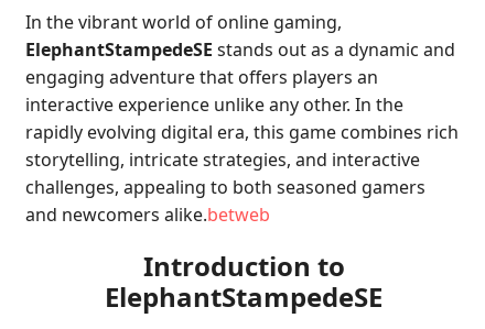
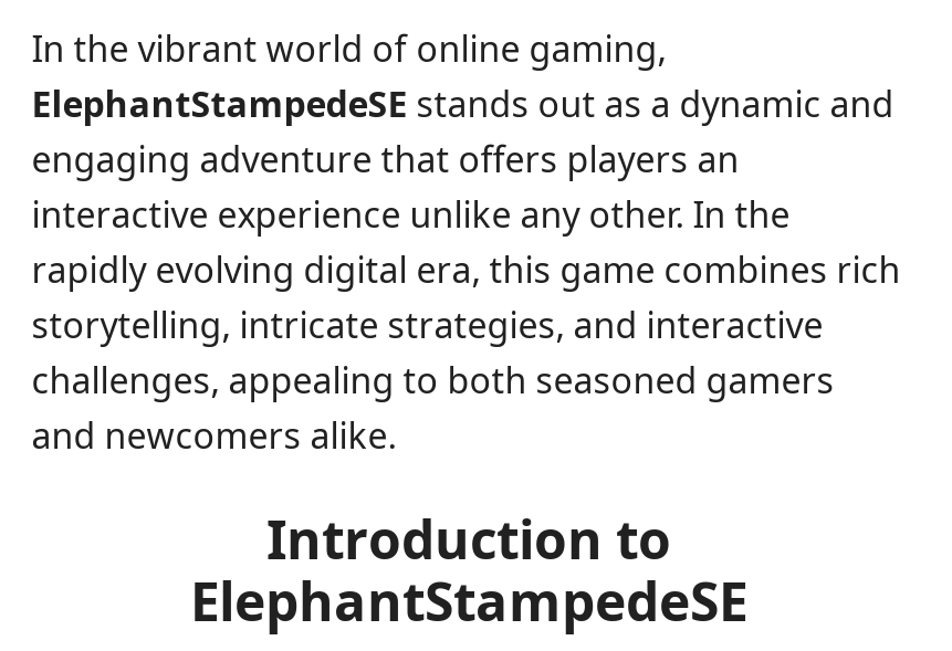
[26,202,270,227] and newcomers alike.betweb -> [31,411,396,460] and newcomers alike.

